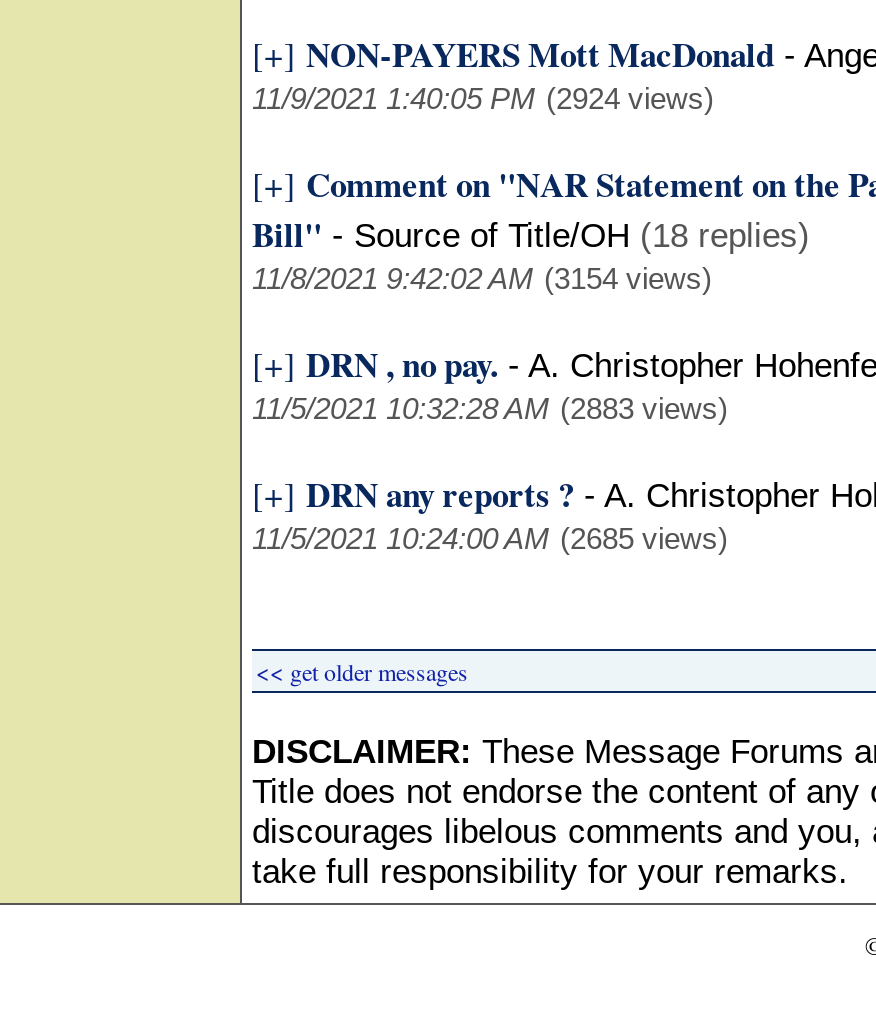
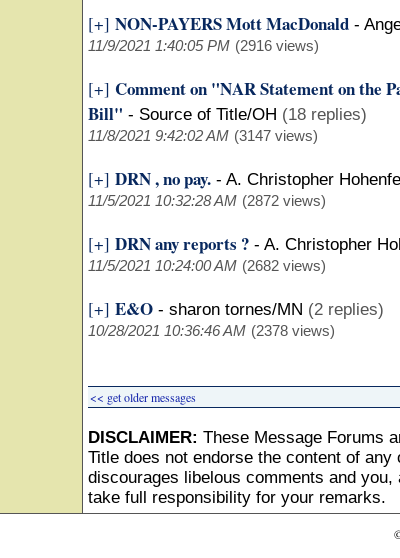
[252,81,714,115] 11/9/2021 1:40:05 PM (2924 views) -> [88,37,319,54] 11/9/2021 1:40:05 PM (2916 views)
[252,261,712,295] 11/8/2021 9:42:02 AM (3154 views) -> [88,127,318,144] 11/8/2021 9:42:02 AM (3147 views)
[252,391,728,425] 11/5/2021 10:32:28 AM (2883 views) -> [88,192,326,209] 11/5/2021 10:32:28 AM (2872 views)
[252,521,728,555] 11/5/2021 10:24:00 AM (2685 views) -> [88,257,384,339] 11/5/2021 10:24:00 AM (2682 views) | [+] E&O - sharon tornes/MN (2 replies) | 10/28/2021 10:36:46 AM (2378 views)

